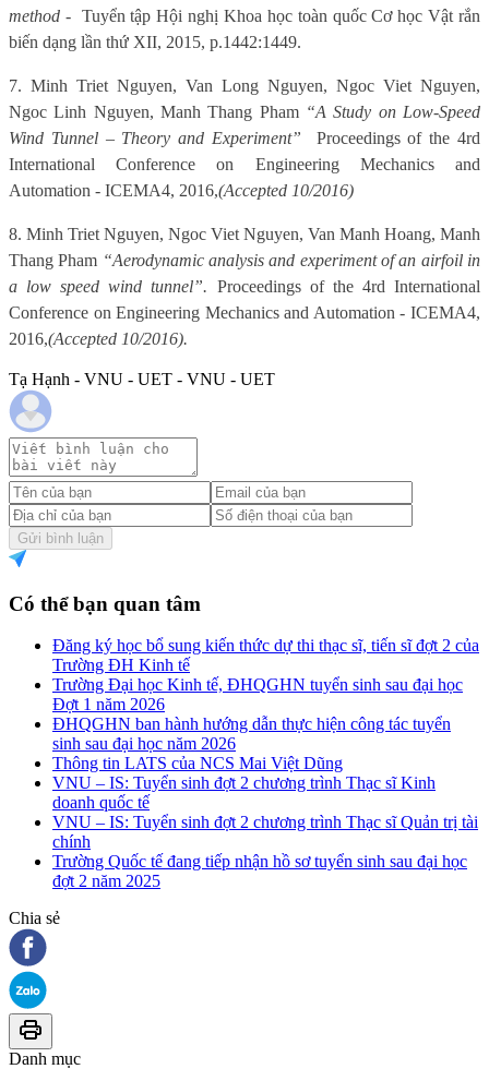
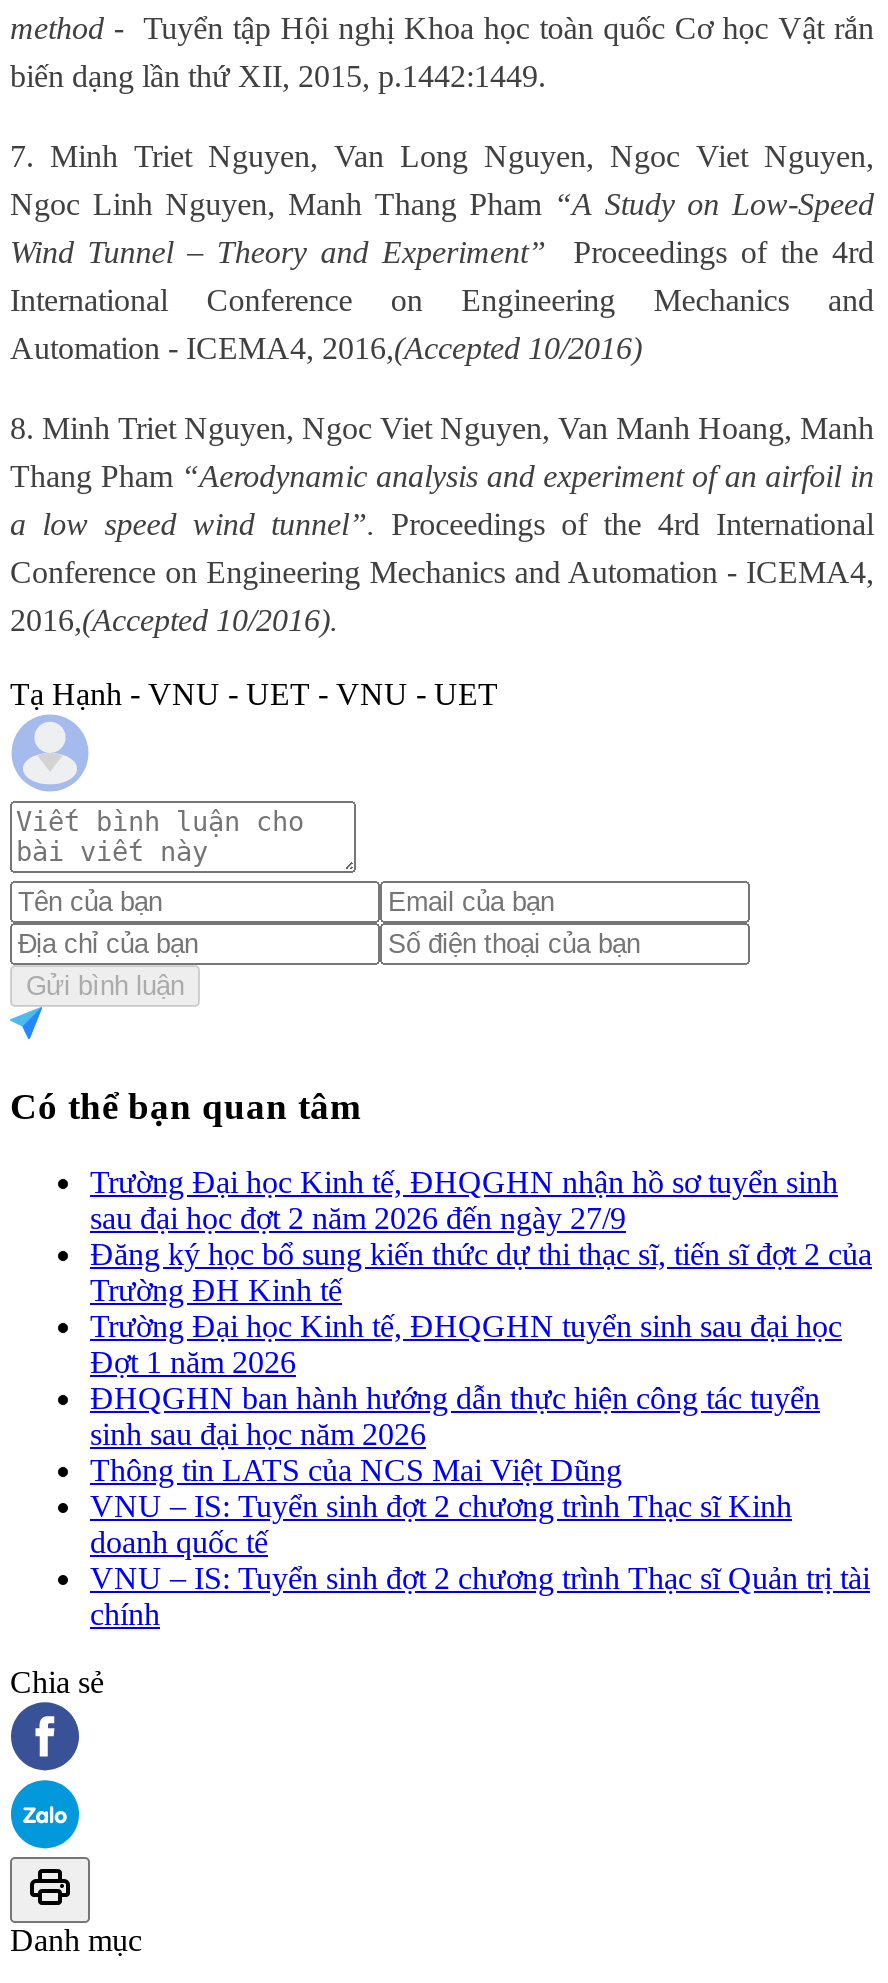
none -> [90,1165,838,1235] Trường Đại học Kinh tế, ĐHQGHN nhận hồ sơ tuyển sinh | sau đại học đợt 2 năm 2026 đến ngày 27/9
moved [52,636,479,851] -> [90,1237,872,1631]: Đăng ký học bổ sung kiến thức dự thi thạc sĩ, tiến sĩ đợt 2 của | Trường ĐH Kinh tế | Trường Đại học Kinh tế, ĐHQGHN tuyển sinh sau đại học | ... | VNU – IS: Tuyển sinh đợt 2 chương trình Thạc sĩ Quản trị tài | chính
[52,852,467,890] Trường Quốc tế đang tiếp nhận hồ sơ tuyển sinh sau đại học | đợt 2 năm 2025 -> none

